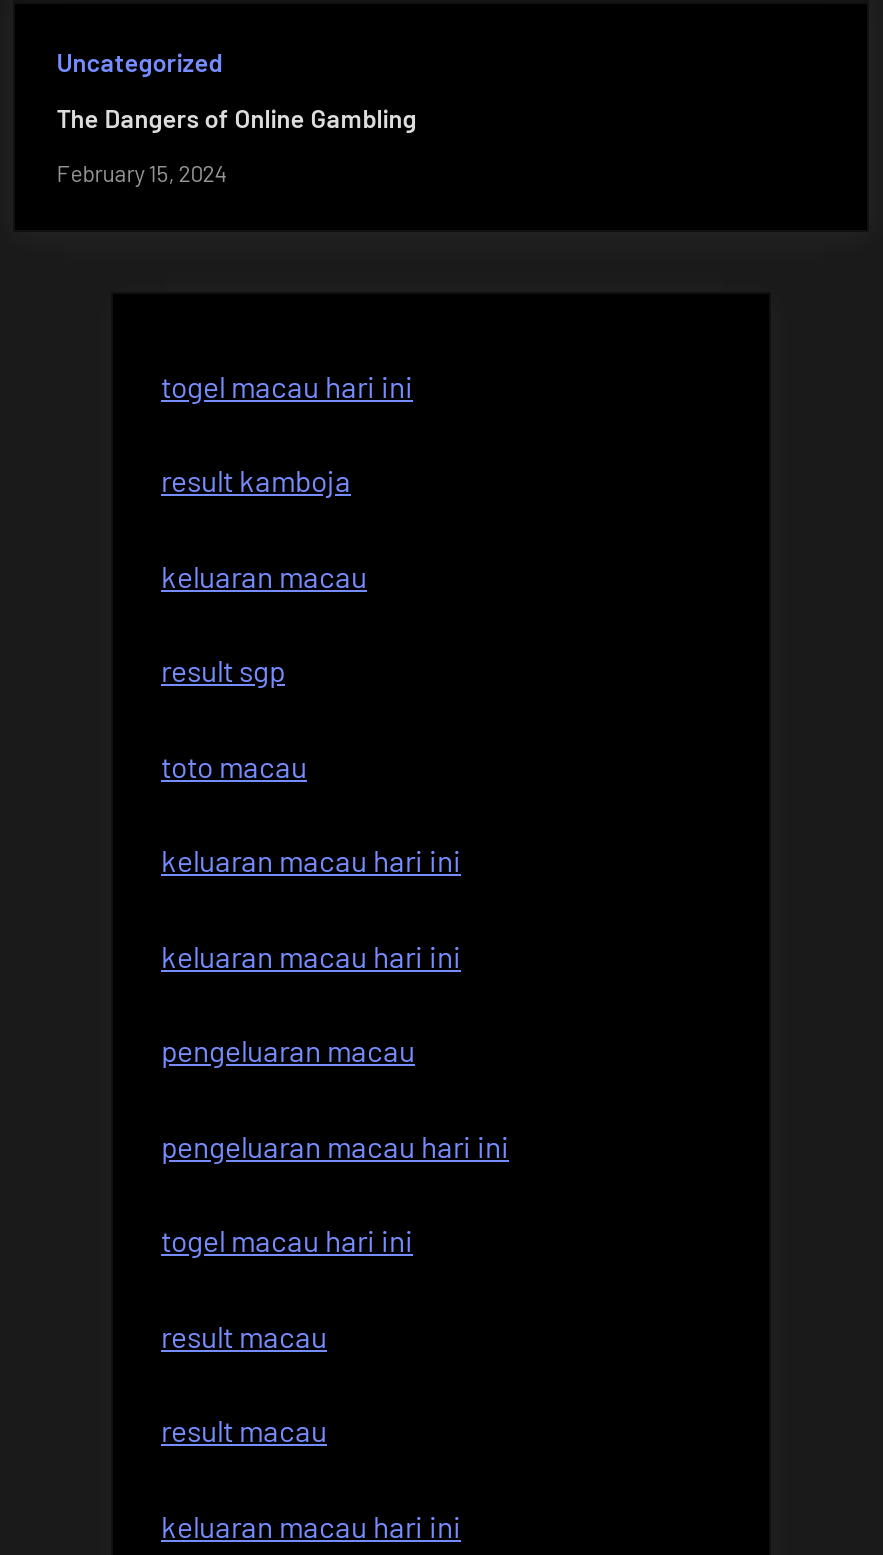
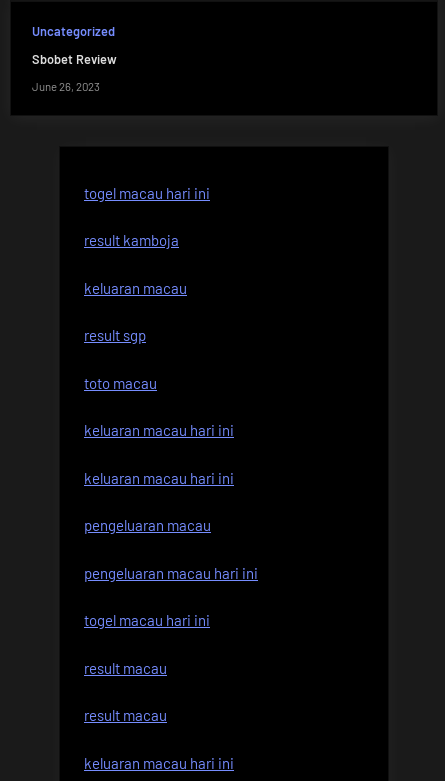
[57,103,417,135] The Dangers of Online Gambling -> [32,51,117,67] Sbobet Review
[57,160,227,186] February 15, 2024 -> [32,80,100,93] June 26, 2023

